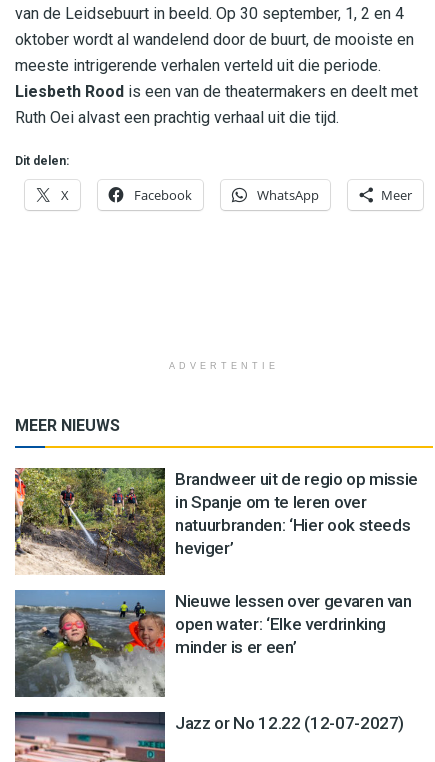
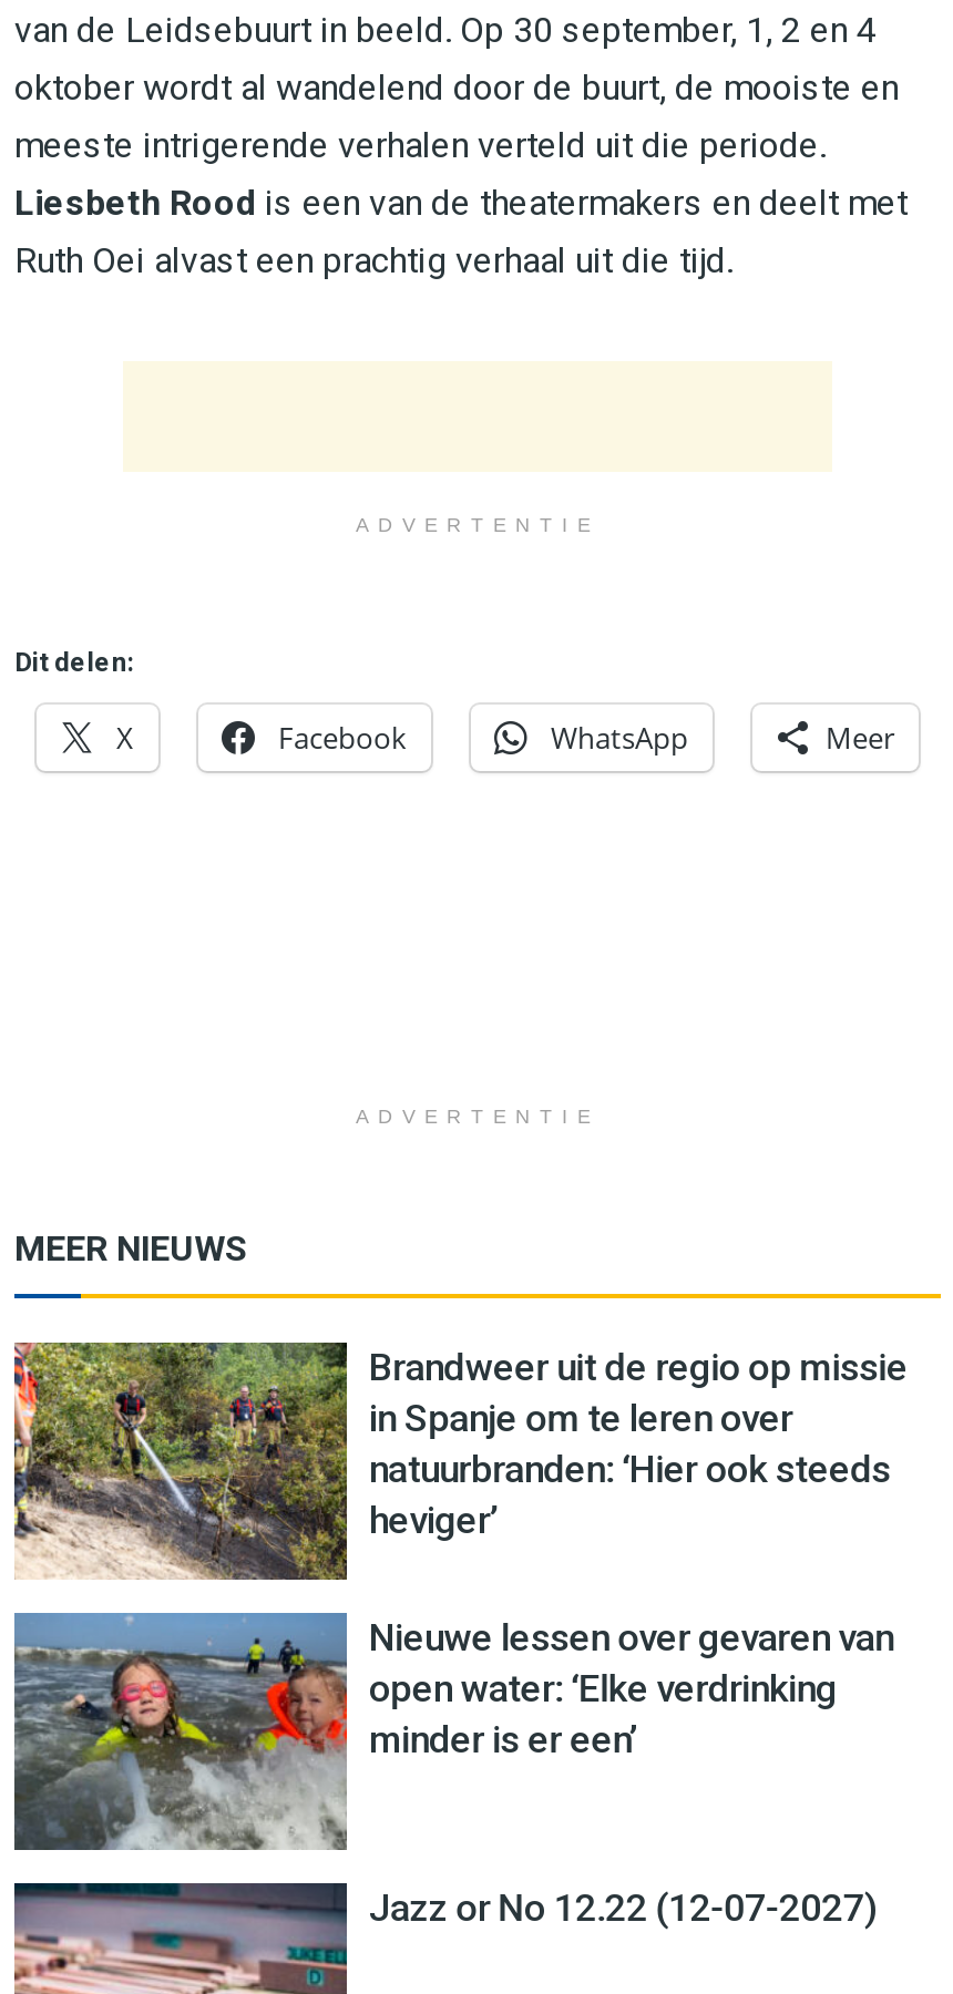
none -> [356,514,600,536] ADVERTENTIE

